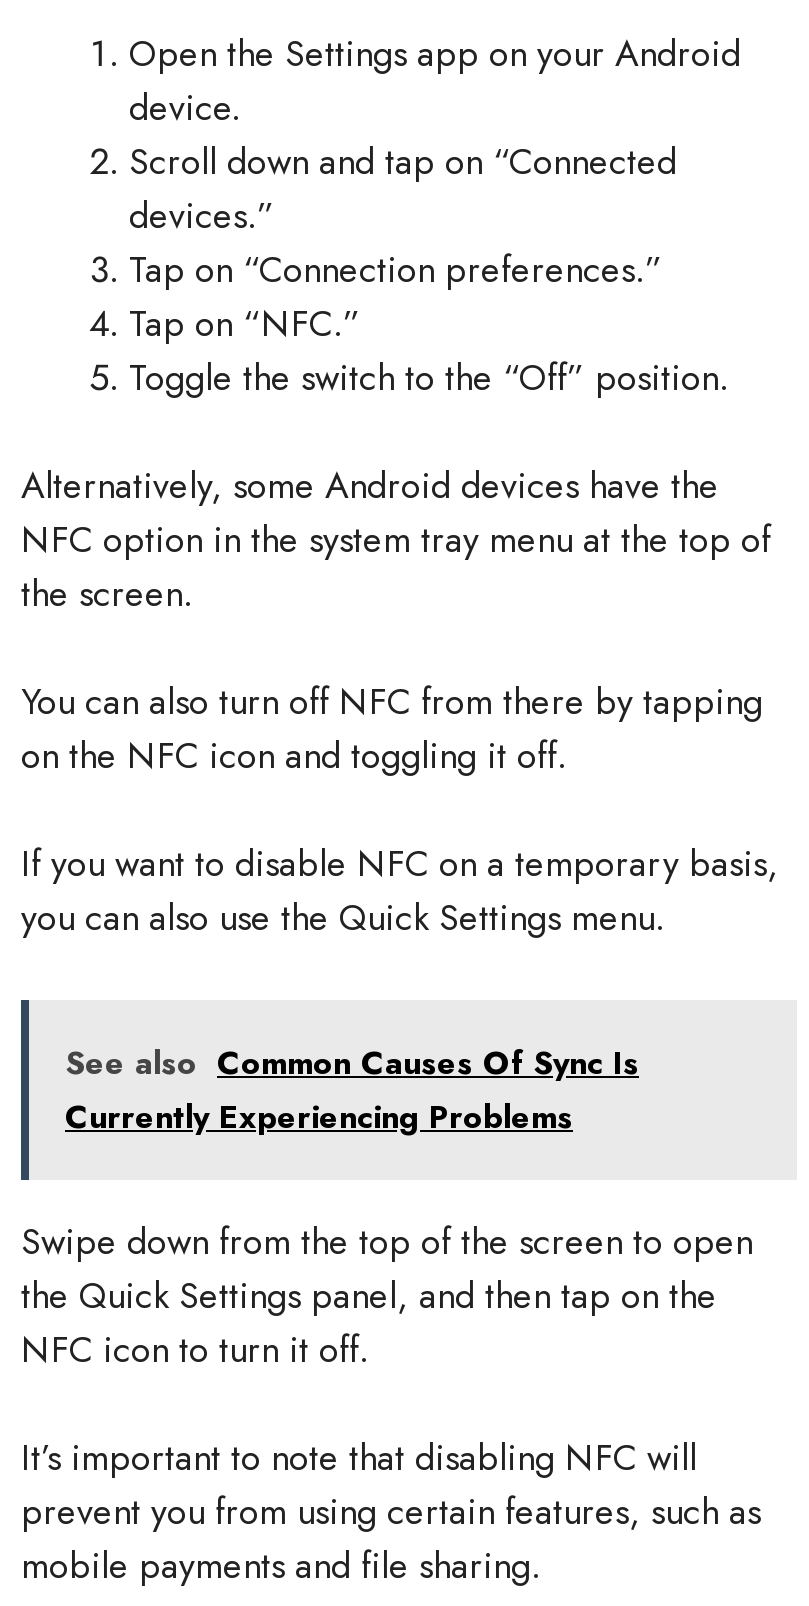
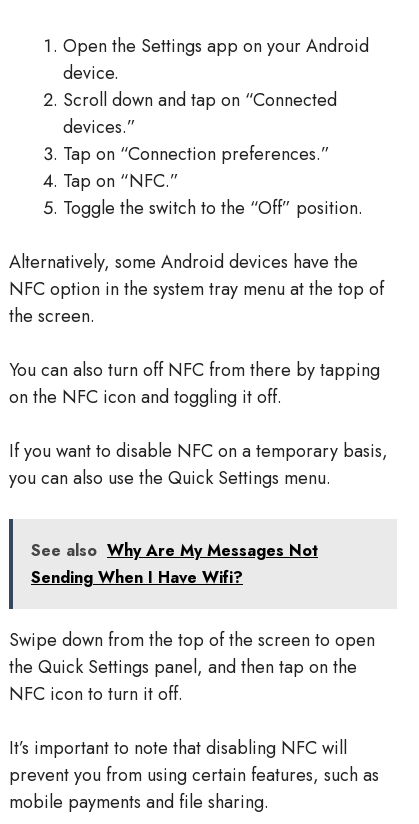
[65,1039,639,1139] See also Common Causes Of Sync Is | Currently Experiencing Problems -> [31,539,318,589] See also Why Are My Messages Not | Sending When I Have Wifi?

